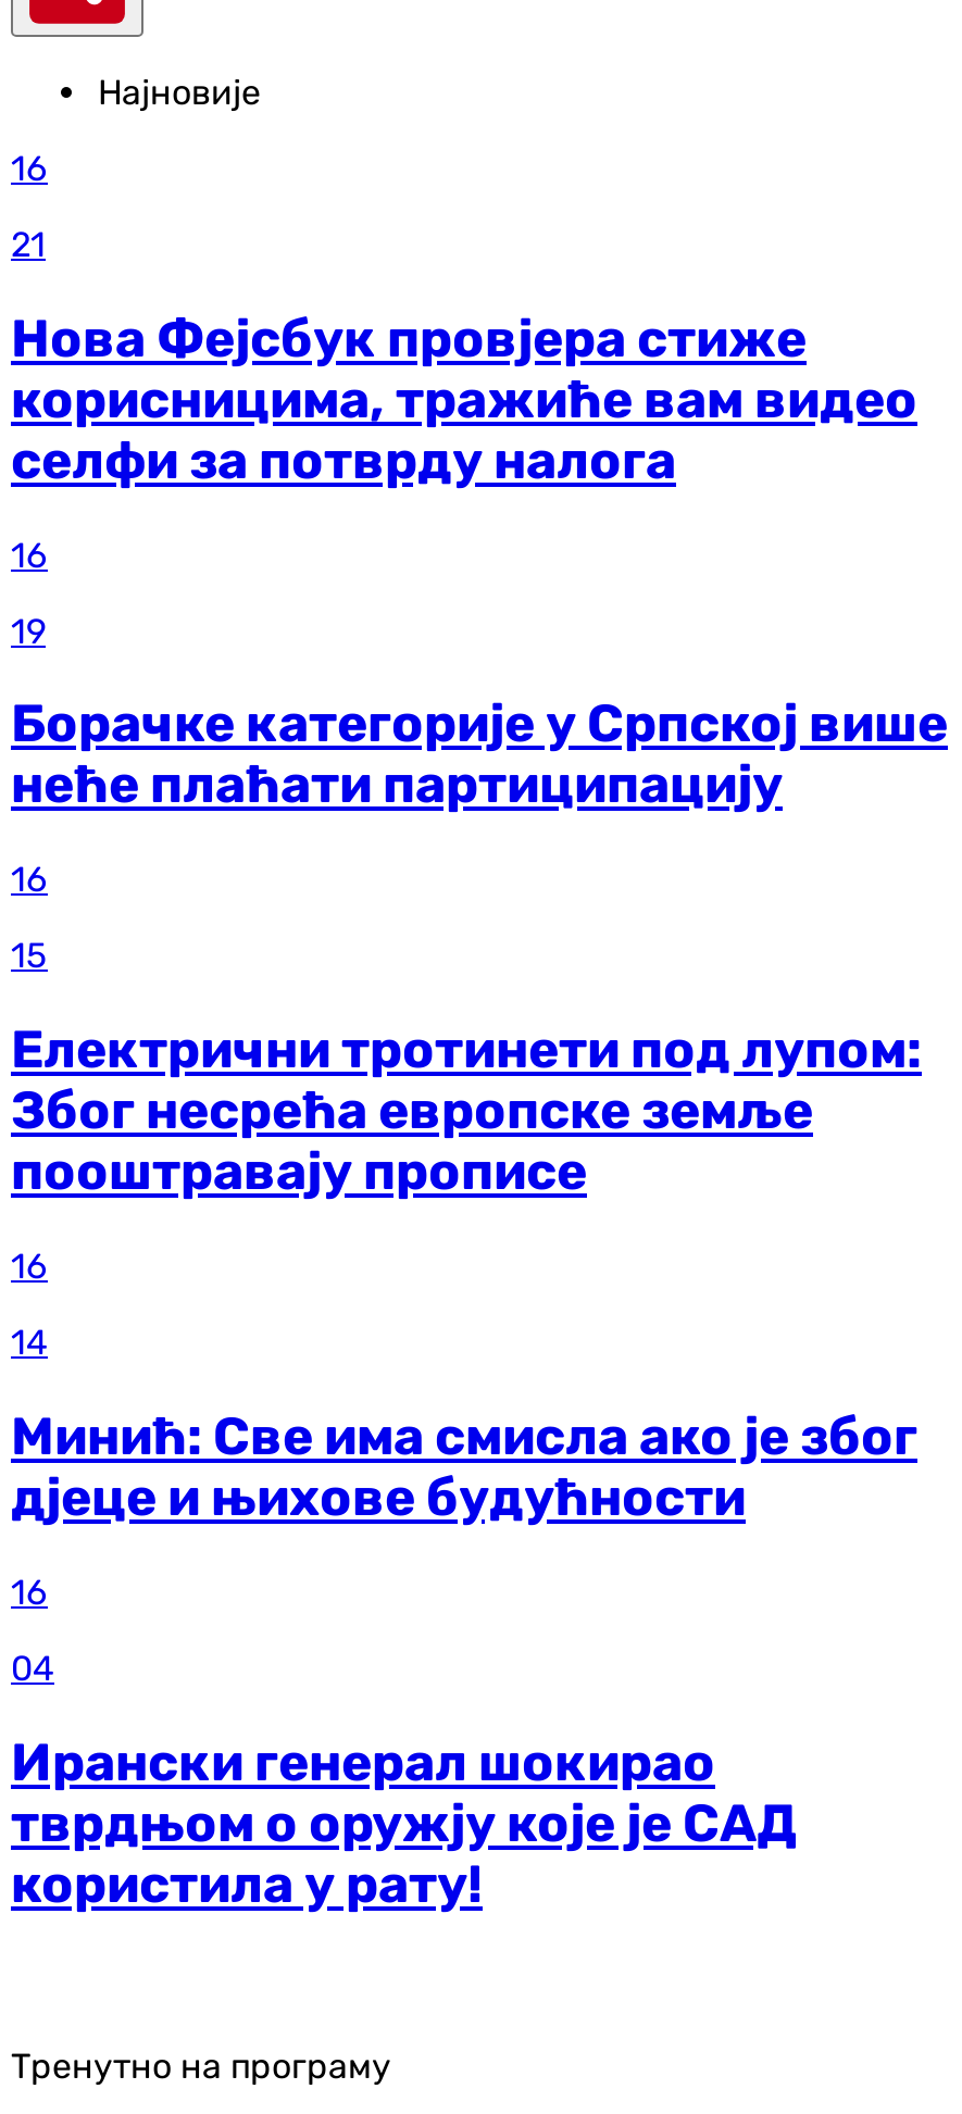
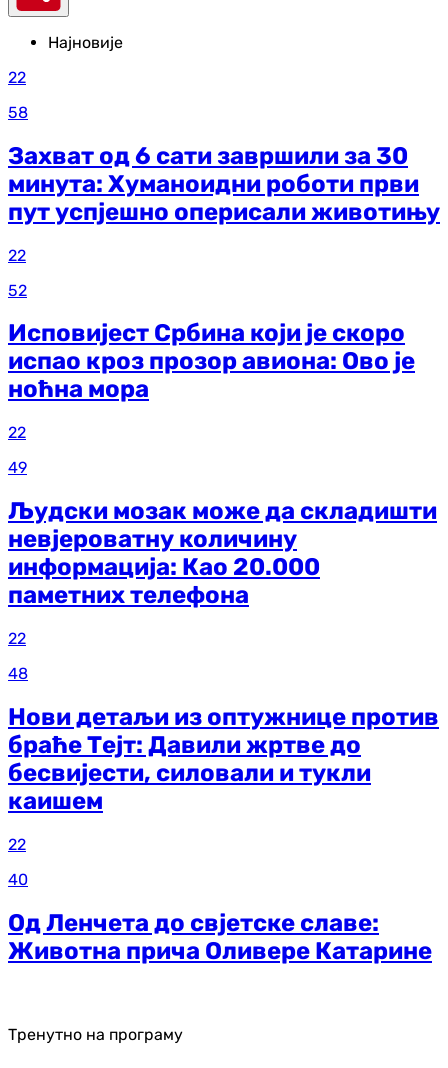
[11,147,48,188] 16 -> [8,68,26,87] 22
[11,223,46,265] 21 -> [8,103,28,122] 58
[11,308,917,490] Нова Фејсбук провјера стиже | корисницима, тражиће вам видео | селфи за потврду налога -> [8,142,440,226] Захват од 6 сати завршили за 30 | минута: Хуманоидни роботи први | пут успјешно оперисали животињу
[11,534,48,575] 16 -> [8,245,26,264] 22
[11,610,46,651] 19 -> [8,280,27,299] 52
[11,694,948,816] Борачке категорије у Српској више | неће плаћати партиципацију -> [8,319,415,403] Исповијест Србина који је скоро | испао кроз прозор авиона: Ово је | ноћна мора
[11,859,48,901] 16 -> [8,423,26,442] 22
[11,935,48,977] 15 -> [8,458,27,477] 49
[11,1020,922,1203] Електрични тротинети под лупом: | Због несрећа европске земље | пооштравају прописе -> [8,497,437,609] Људски мозак може да складишти | невјероватну количину | информација: Као 20.000 | паметних телефона
[11,1246,48,1287] 16 -> [8,629,26,648] 22
[11,1322,48,1363] 14 -> [8,664,28,683] 48
[11,1406,917,1528] Минић: Све има смисла ако је због | дјеце и њихове будућности -> [8,703,439,815] Нови детаљи из оптужнице против | браће Тејт: Давили жртве до | бесвијести, силовали и тукли | каишем
[11,1571,48,1613] 16 -> [8,835,26,854] 22
[11,1648,54,1689] 04 -> [8,870,28,889] 40
[11,1732,798,1915] Ирански генерал шокирао | тврдњом о оружју које је САД | користила у рату! -> [8,909,432,965] Од Ленчета до свјетске славе: | Животна прича Оливере Катарине

